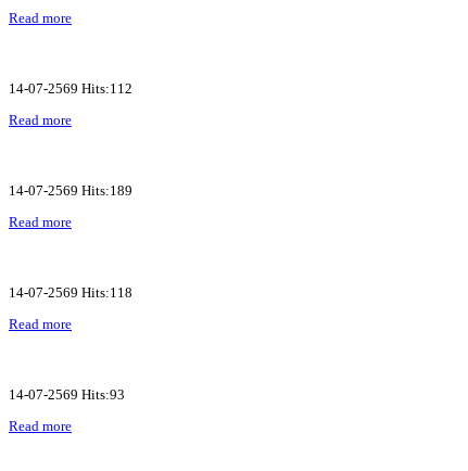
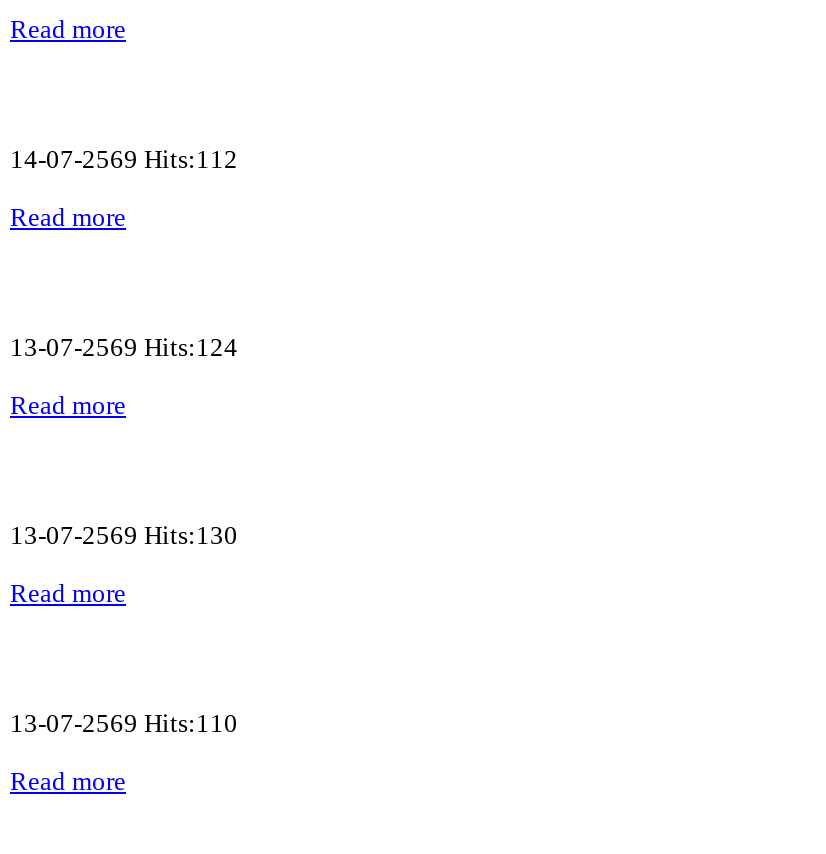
[9,182,132,198] 14-07-2569 Hits:189 -> [10,332,238,362] 13-07-2569 Hits:124
[9,284,132,300] 14-07-2569 Hits:118 -> [10,520,238,550] 13-07-2569 Hits:130
[9,386,125,402] 14-07-2569 Hits:93 -> [10,708,238,738] 13-07-2569 Hits:110

